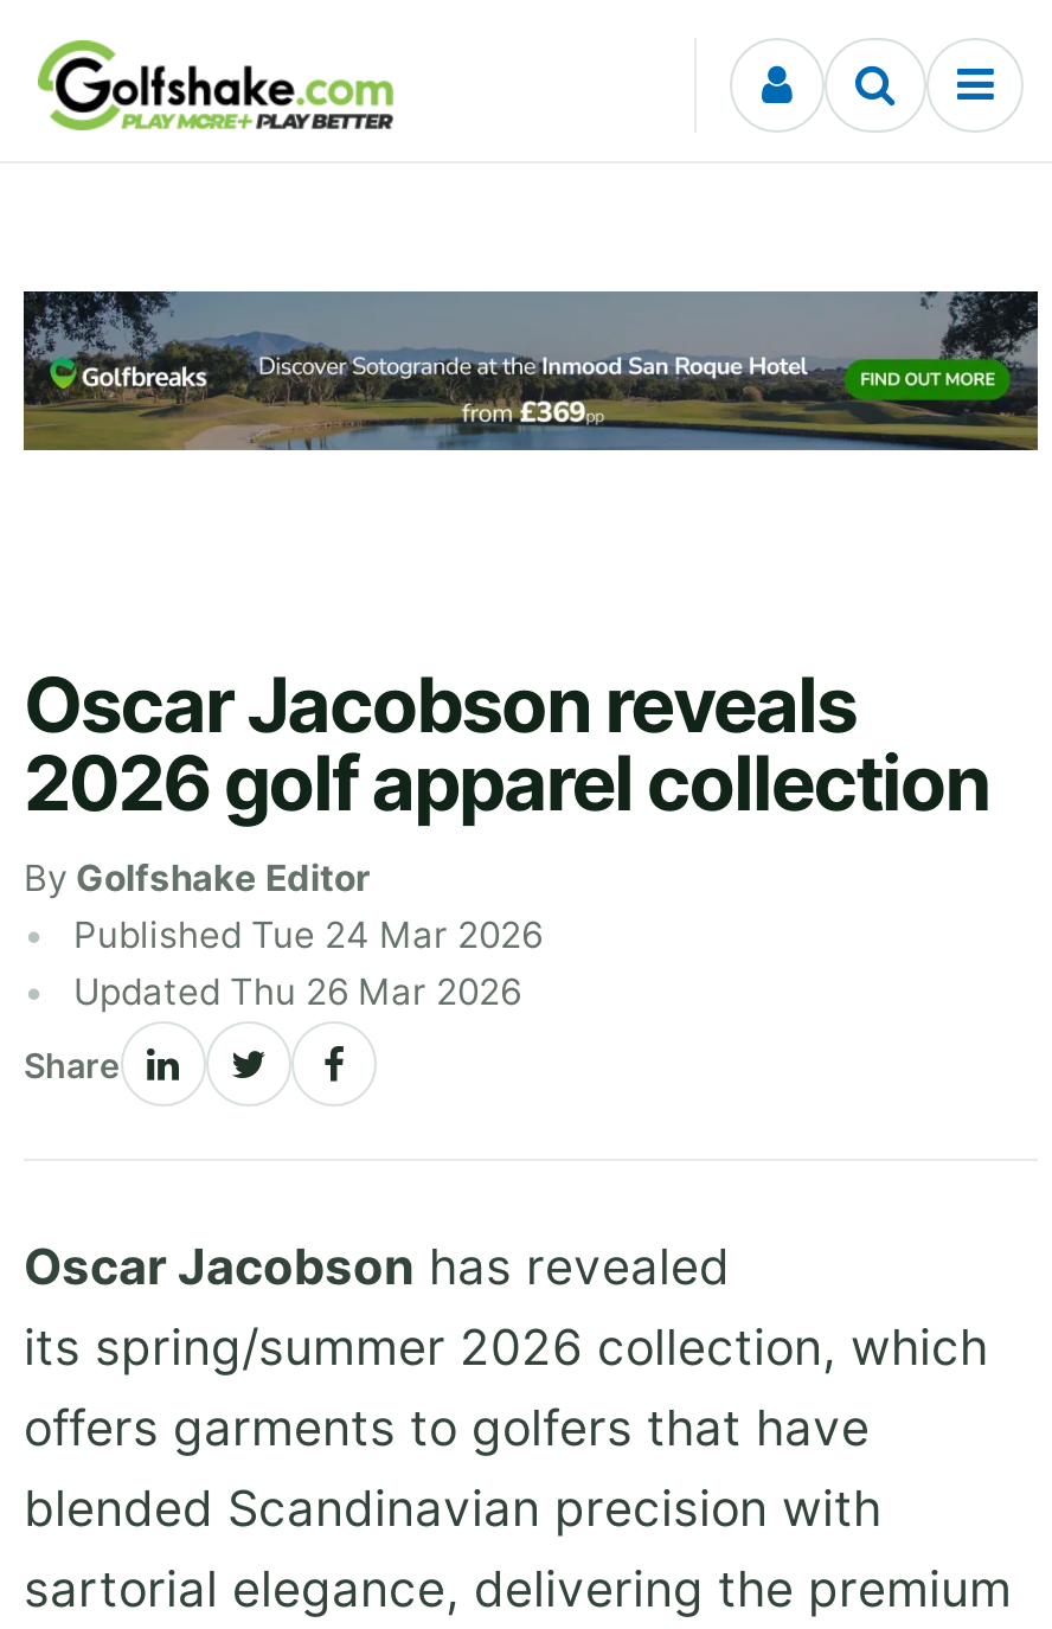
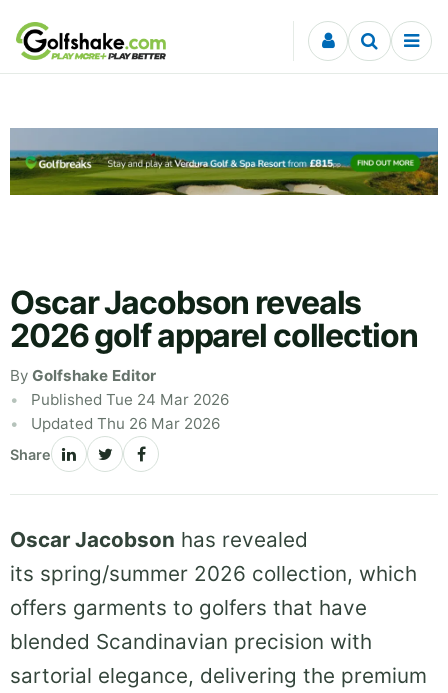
[21,289,1040,453] [image] -> [9,127,439,196] [image]

